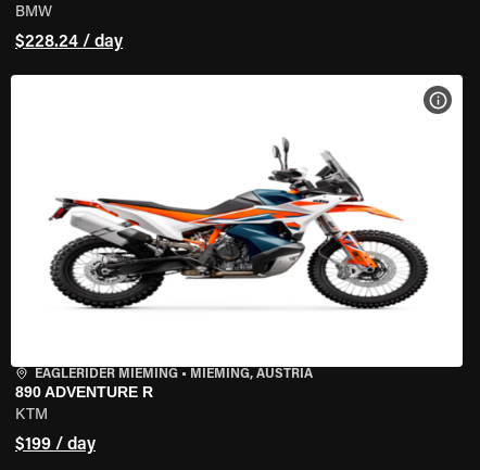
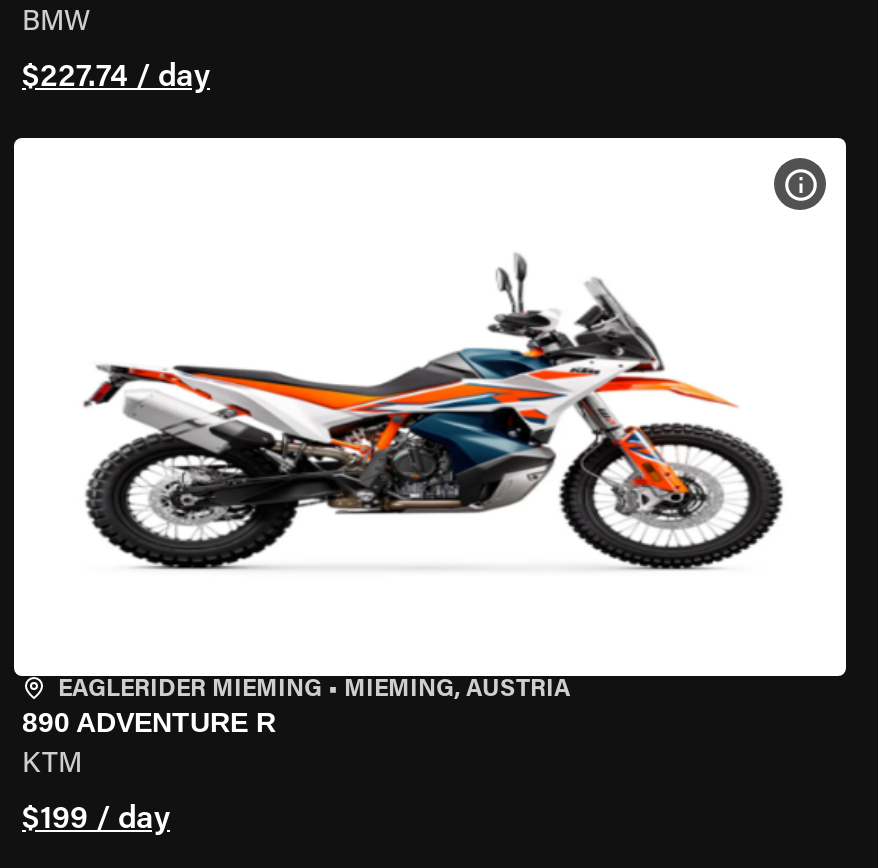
[15,34,123,51] $228.24 / day -> [22,62,210,94] $227.74 / day

